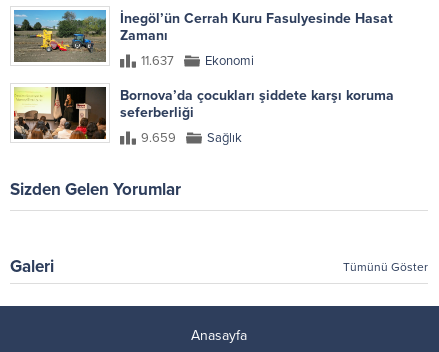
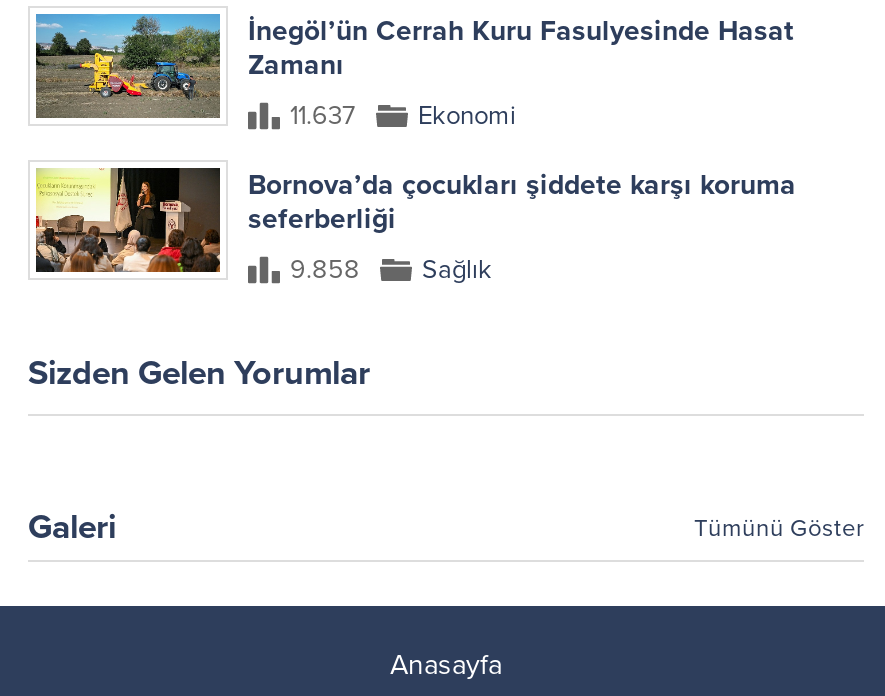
[141,130,242,146] 9.659 Sağlık -> [290,254,492,286] 9.858 Sağlık

